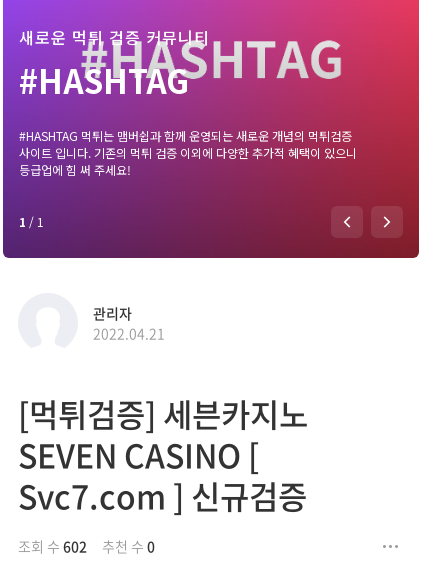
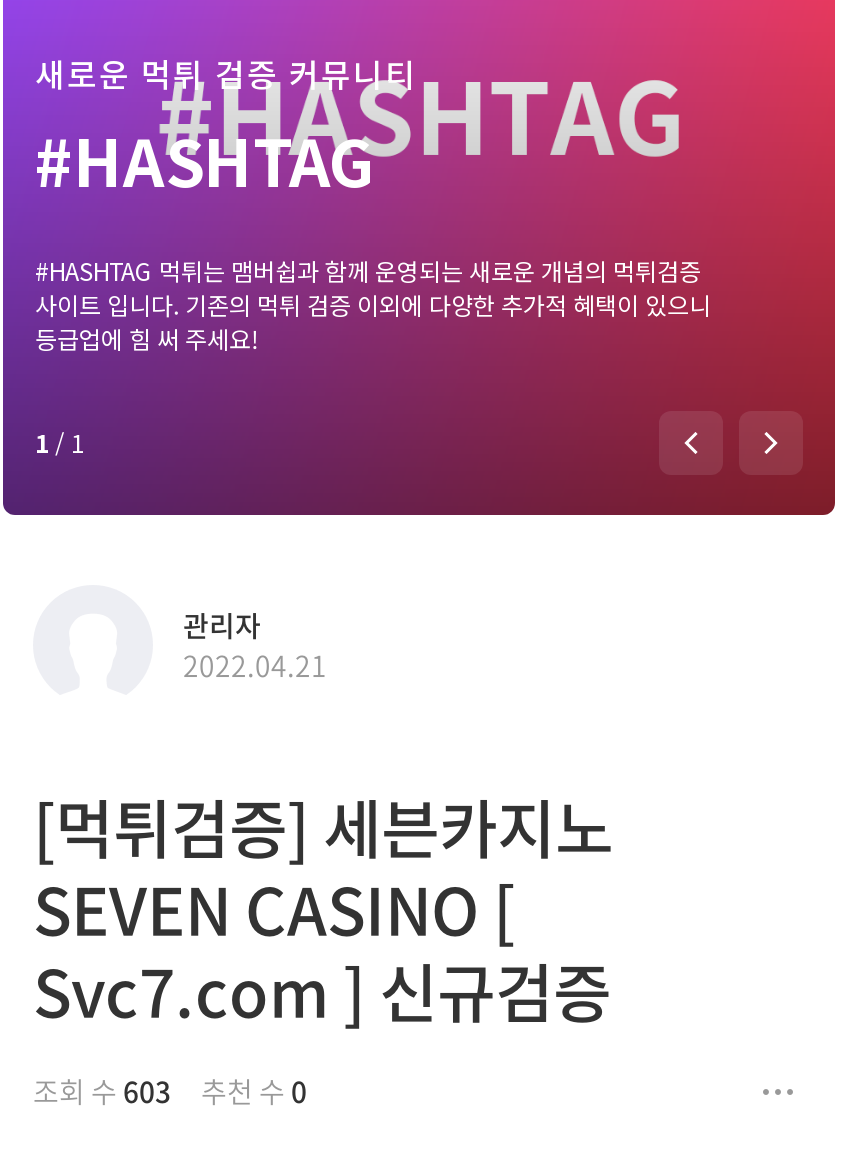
[18,536,155,556] 조회 수 602 추천 수 0 -> [33,1071,307,1111] 조회 수 603 추천 수 0

